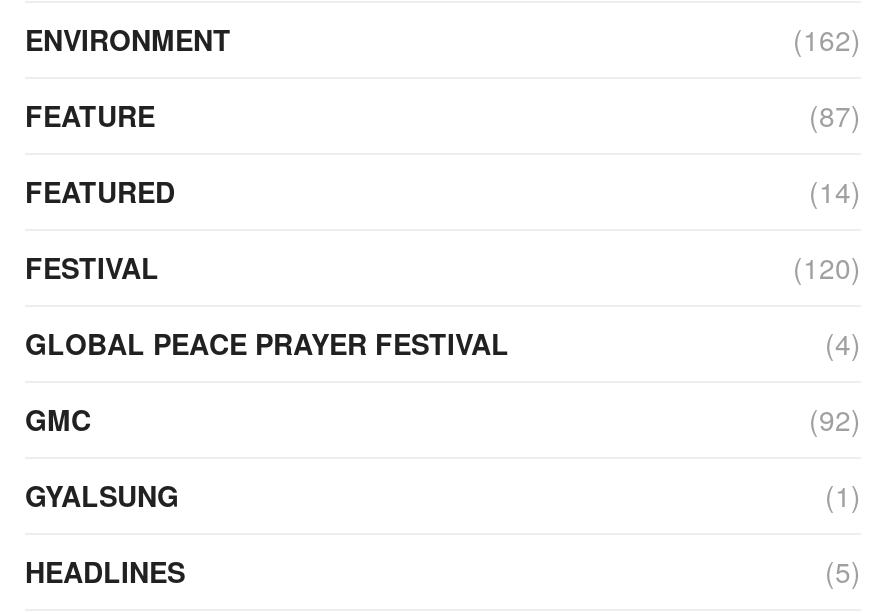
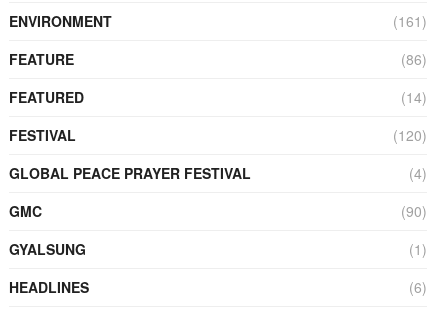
[793,19,861,59] (162) -> [393,11,427,31] (161)
[809,95,861,135] (87) -> [401,49,427,69] (86)
[809,399,861,439] (92) -> [401,201,427,221] (90)
[825,551,861,591] (5) -> [409,277,427,297] (6)

